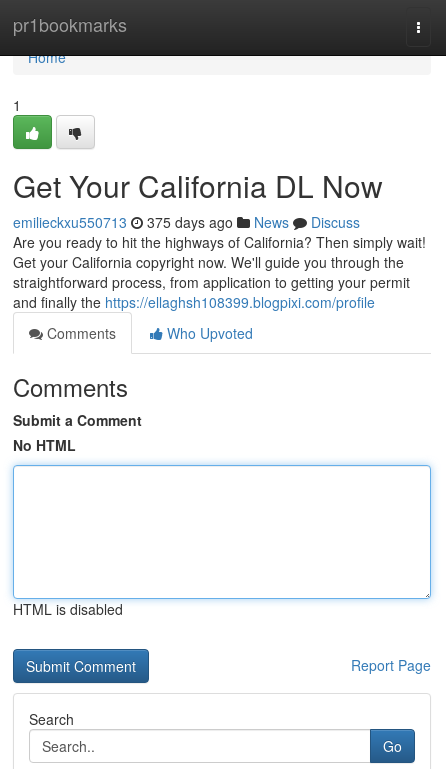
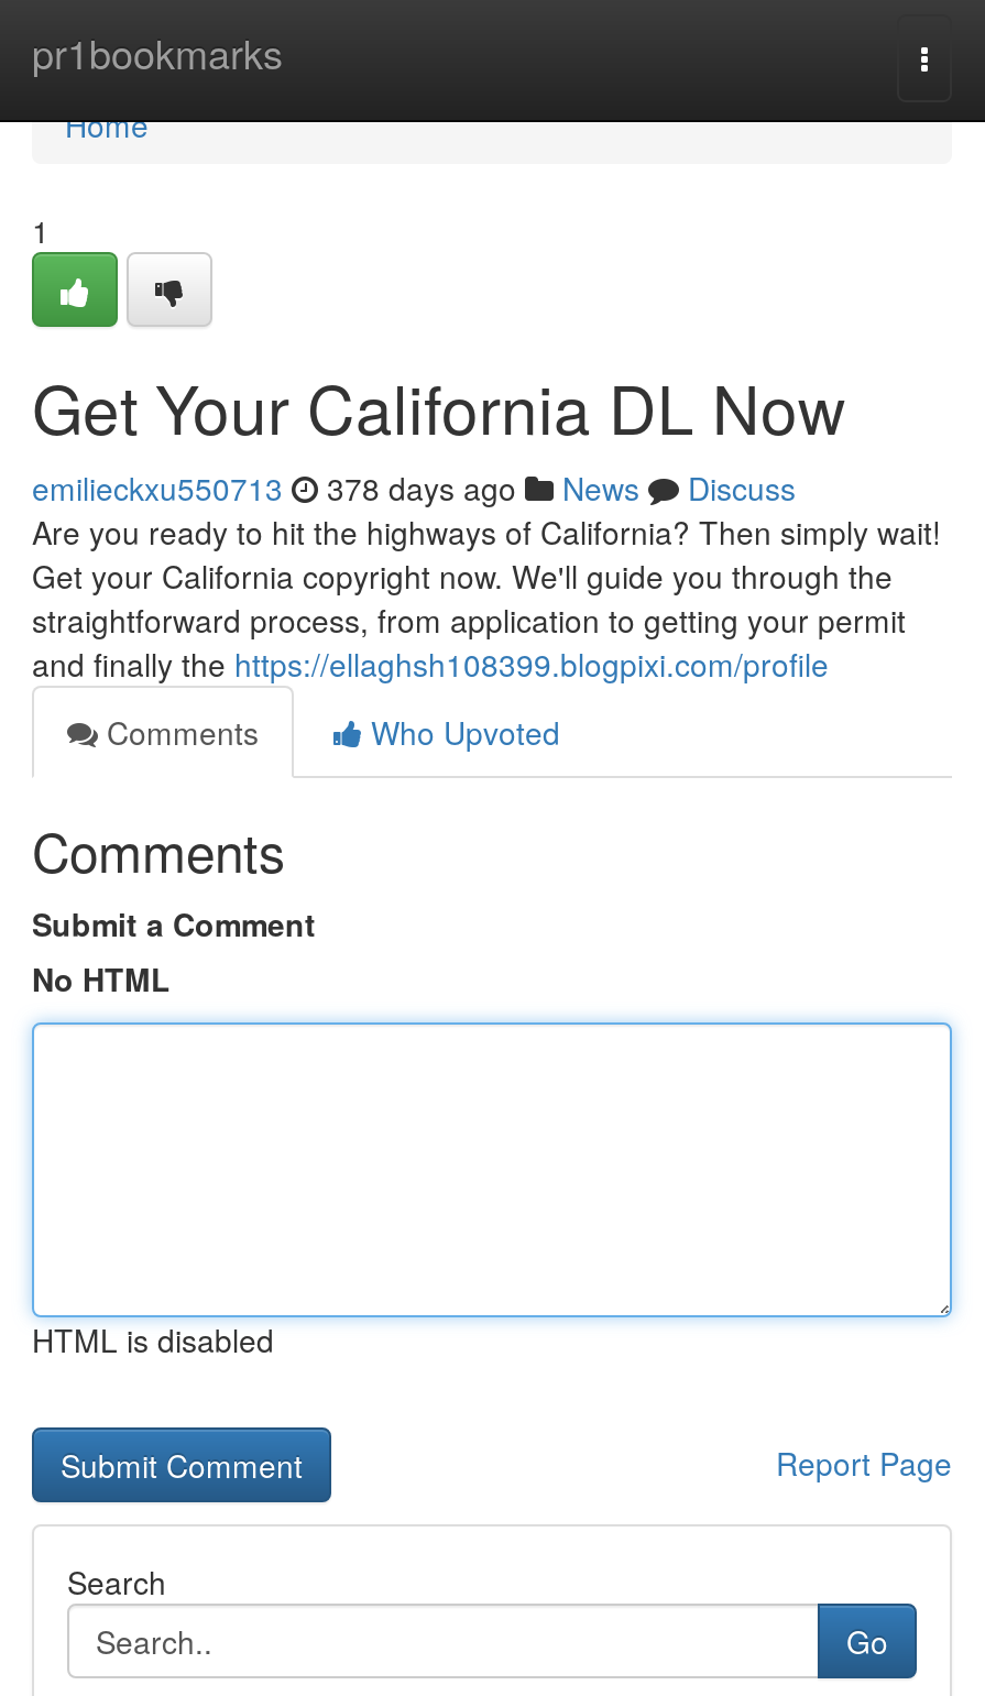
[13,212,360,232] emilieckxu550713 375 days ago News Discuss -> [32,466,796,510] emilieckxu550713 378 days ago News Discuss

